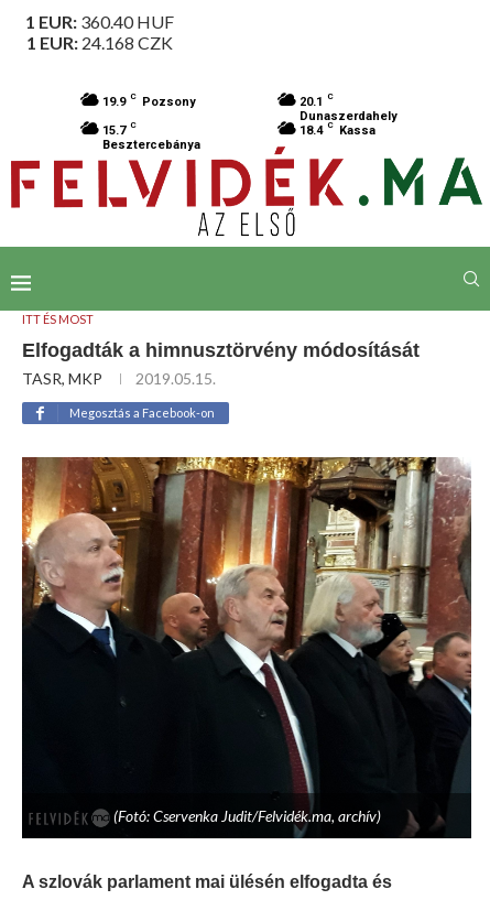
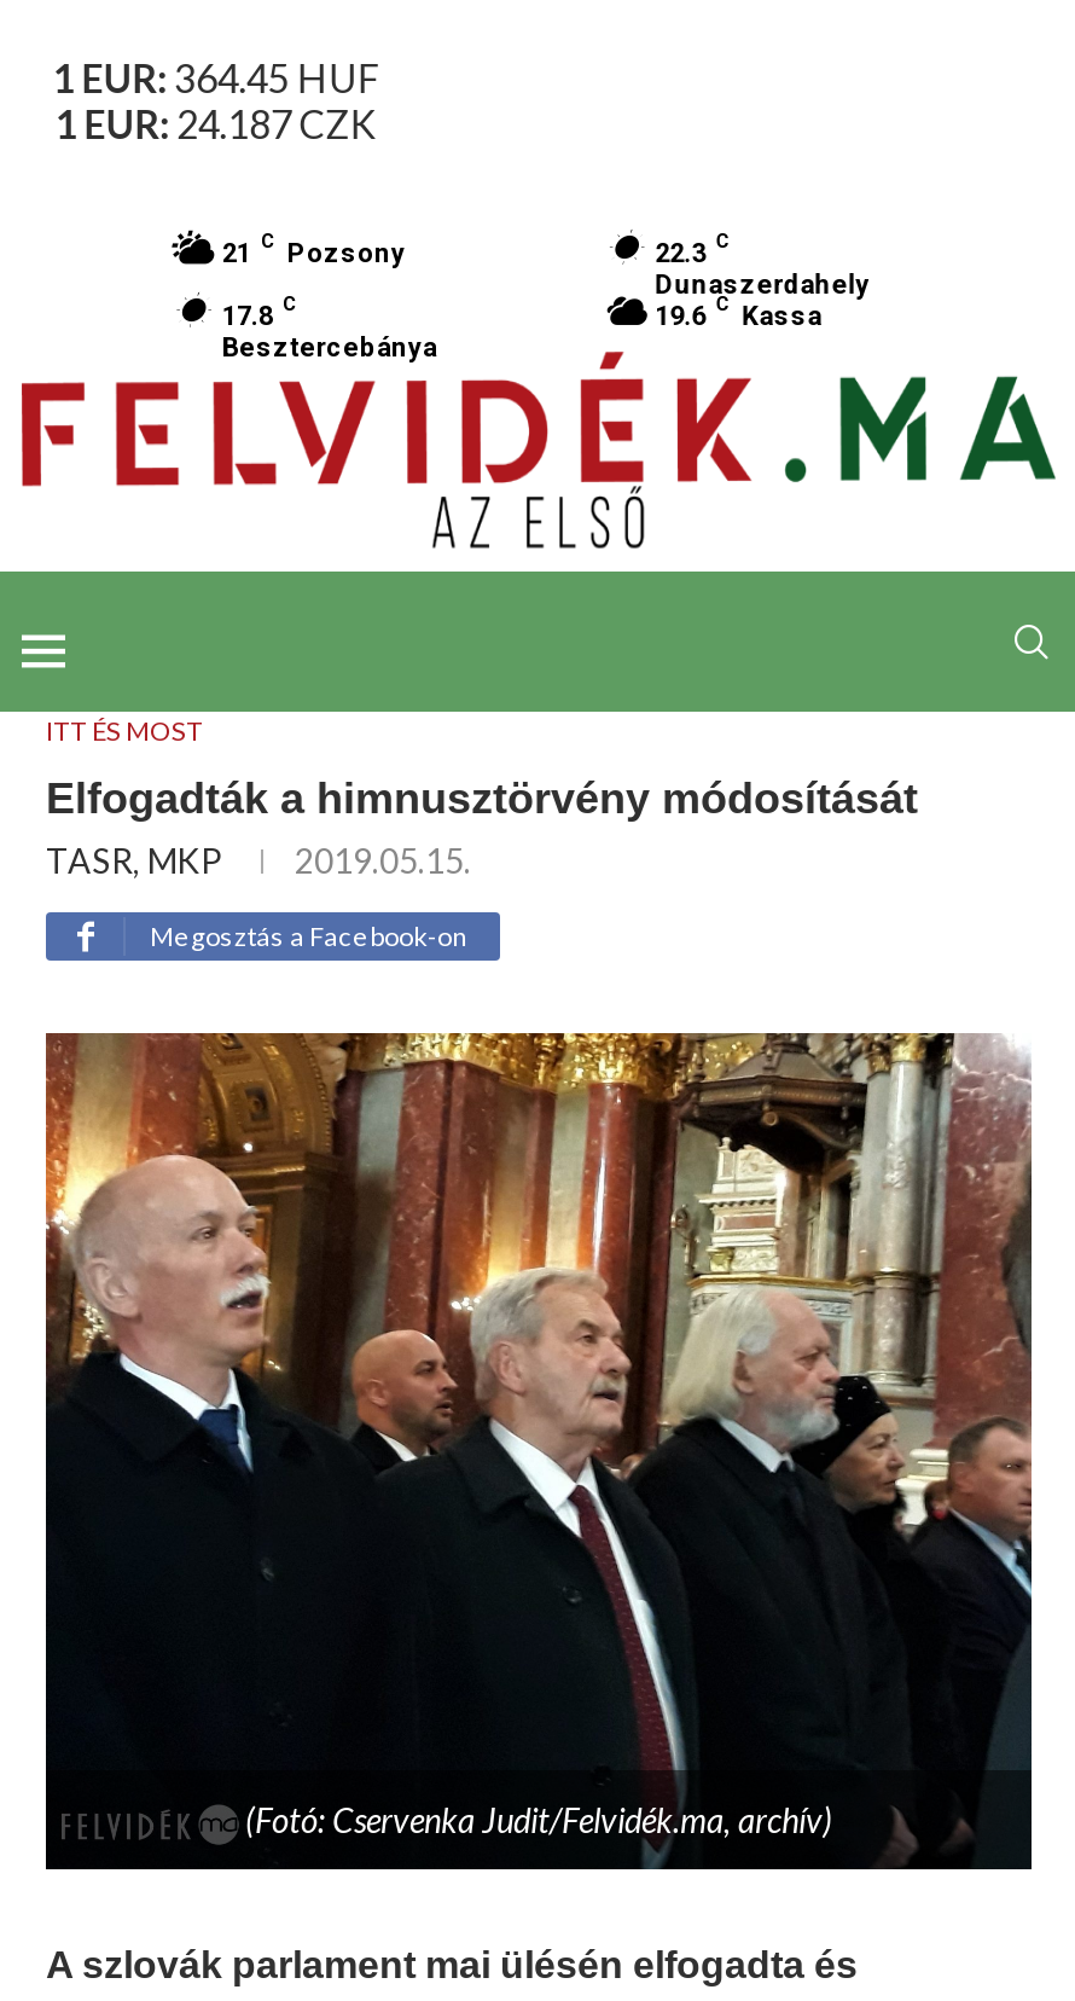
[25,11,174,32] 1 EUR: 360.40 HUF -> [53,54,379,100] 1 EUR: 364.45 HUF
[26,32,173,53] 1 EUR: 24.168 CZK -> [55,100,376,146] 1 EUR: 24.187 CZK
[102,91,196,109] 19.9 C Pozsony -> [222,231,406,269] 21 C Pozsony
[300,91,334,109] 20.1 C -> [655,231,730,269] 22.3 C
[102,120,137,138] 15.7 C -> [222,294,297,332] 17.8 C
[300,120,376,138] 18.4 C Kassa -> [655,294,822,332] 19.6 C Kassa

